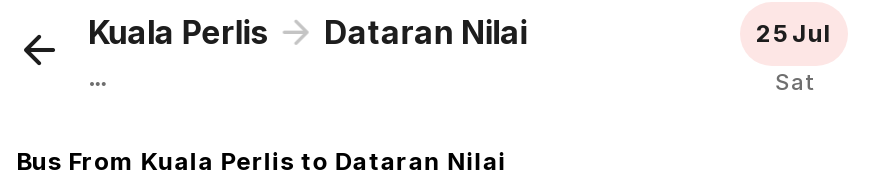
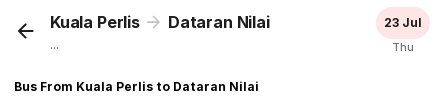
[756,18,832,48] 25 Jul -> [384,15,422,30] 23 Jul
[775,68,813,96] Sat -> [392,40,414,54] Thu

